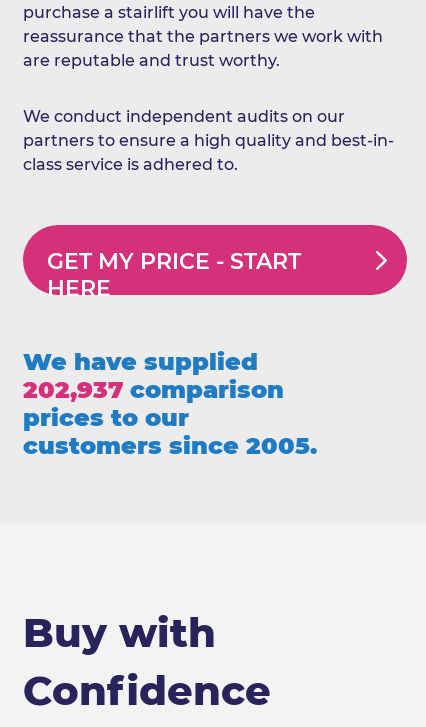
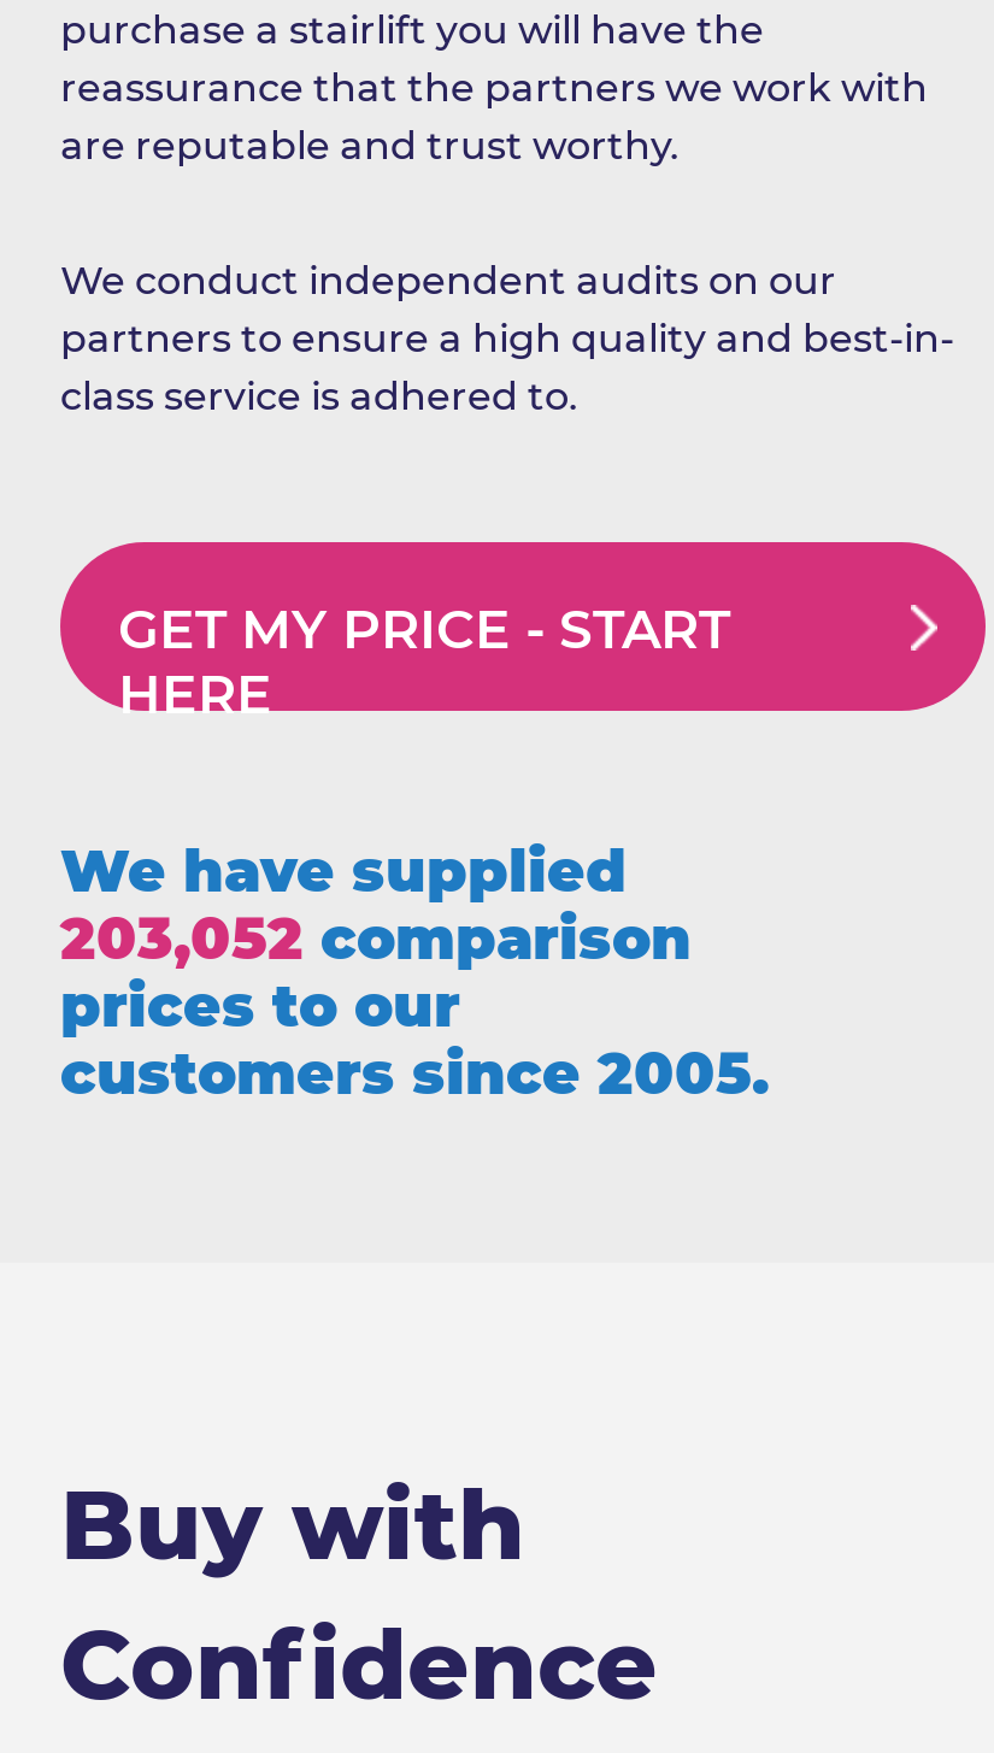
[23,375,284,404] 202,937 comparison -> [60,903,692,973] 203,052 comparison

